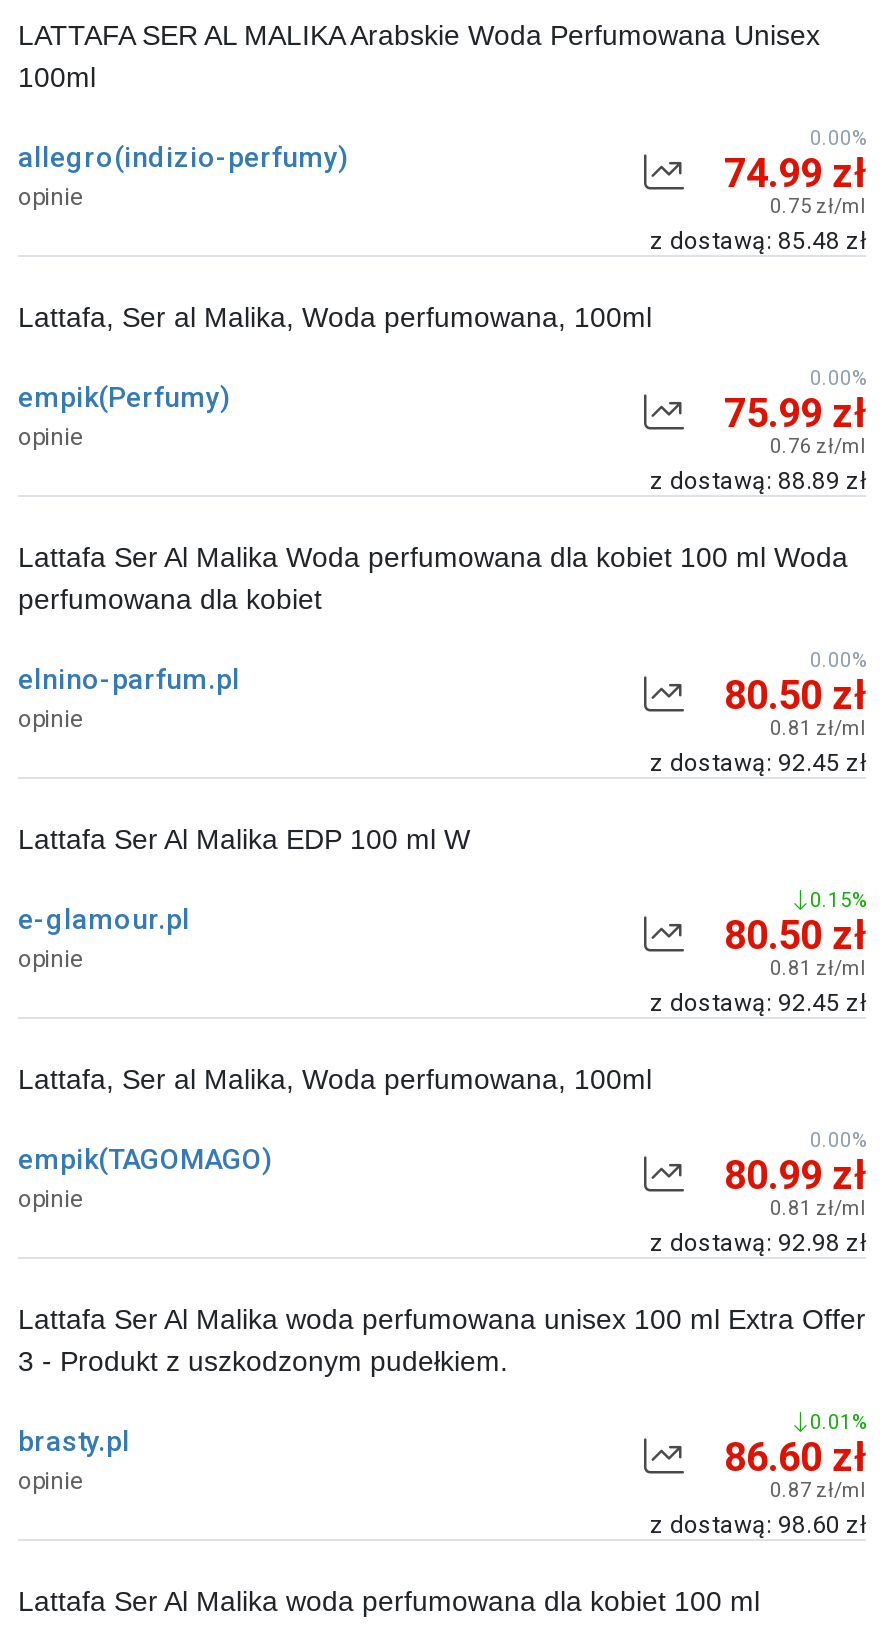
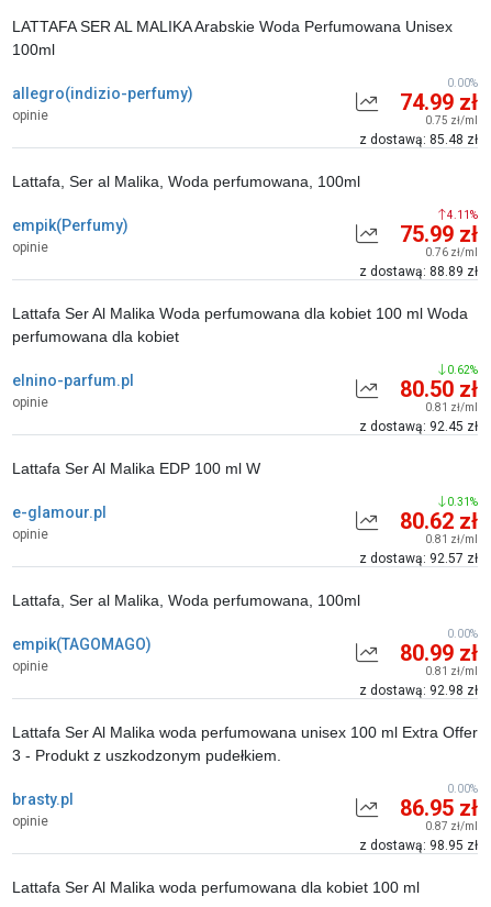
[810,367,866,389] 0.00% -> [447,209,478,221] 4.11%
[810,649,866,671] 0.00% -> [447,364,478,376] 0.62%
[810,889,866,911] 0.15% -> [447,496,478,508] 0.31%
[724,911,866,959] 80.50 zł -> [400,508,478,534] 80.62 zł
[650,989,866,1017] z dostawą: 92.45 zł -> [359,551,478,566] z dostawą: 92.57 zł
[810,1411,866,1433] 0.01% -> [447,783,478,795] 0.00%
[724,1433,866,1481] 86.60 zł -> [400,795,478,821] 86.95 zł
[650,1511,866,1539] z dostawą: 98.60 zł -> [359,838,478,853] z dostawą: 98.95 zł

